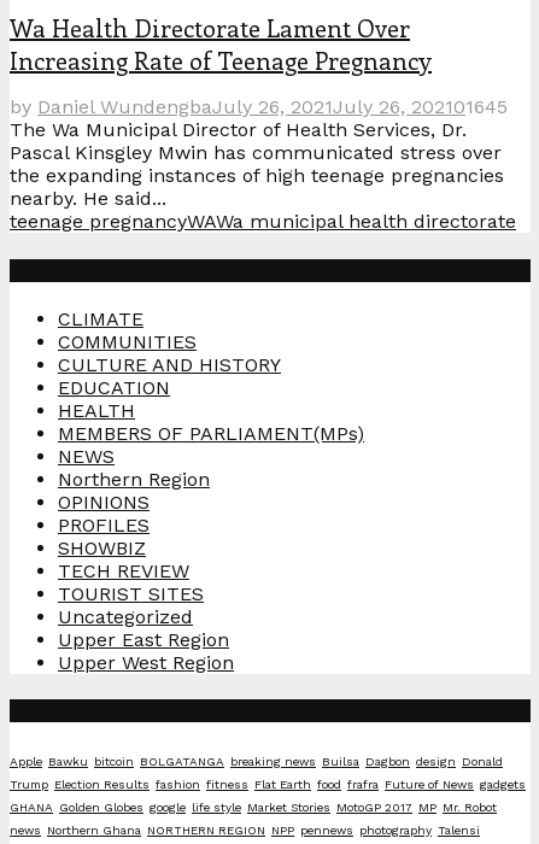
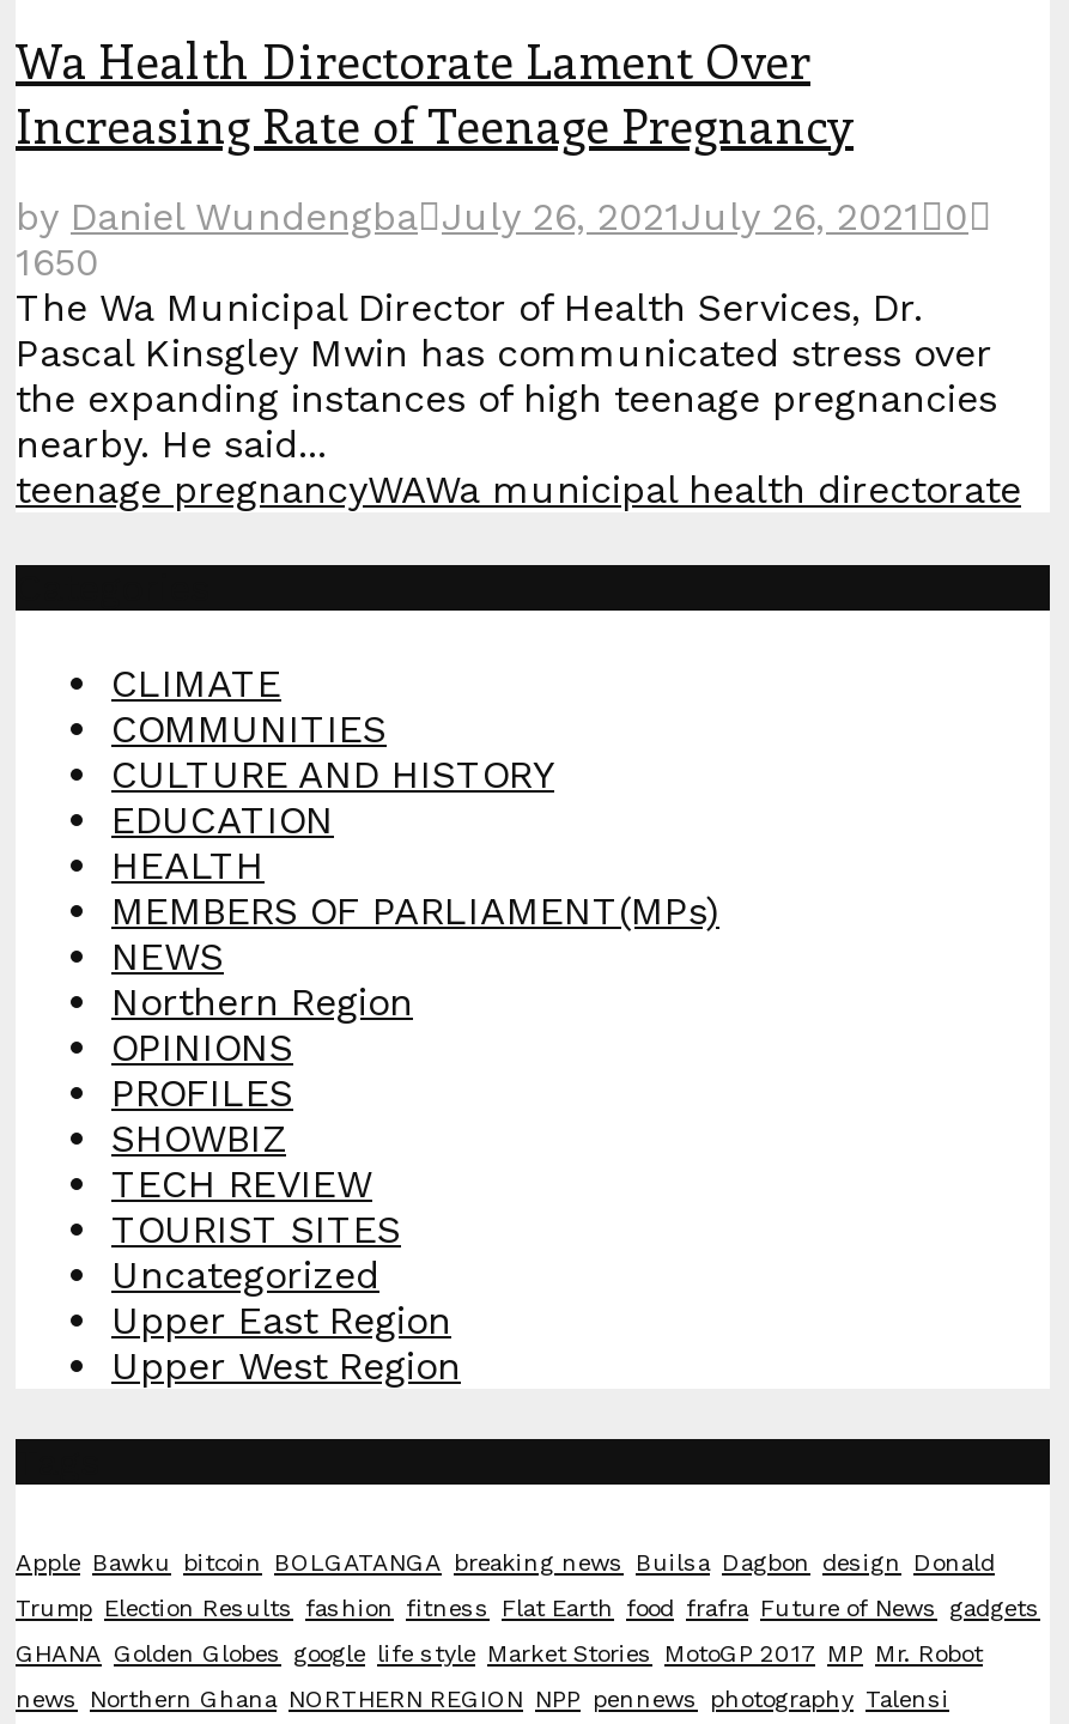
[10,96,508,119] by Daniel WundengbaJuly 26, 2021July 26, 202101645 -> [16,195,968,286] by Daniel Wundengba July 26, 2021July 26, 2021 0 | 1650

